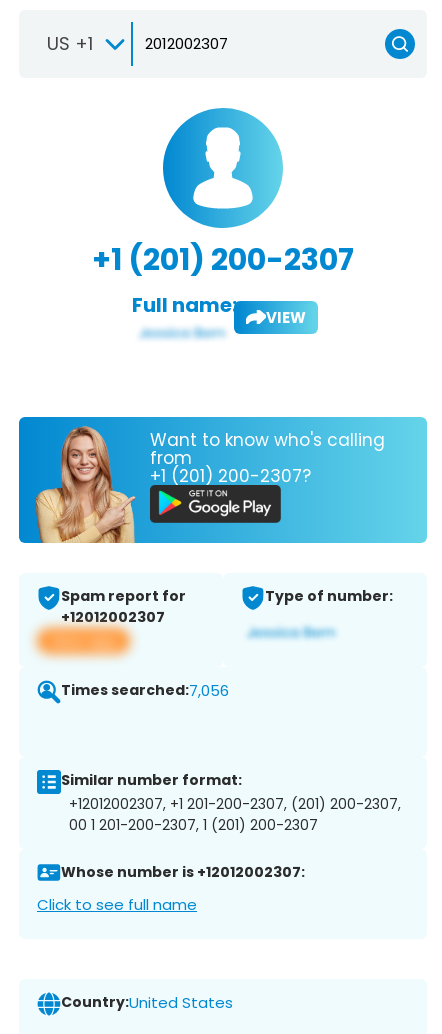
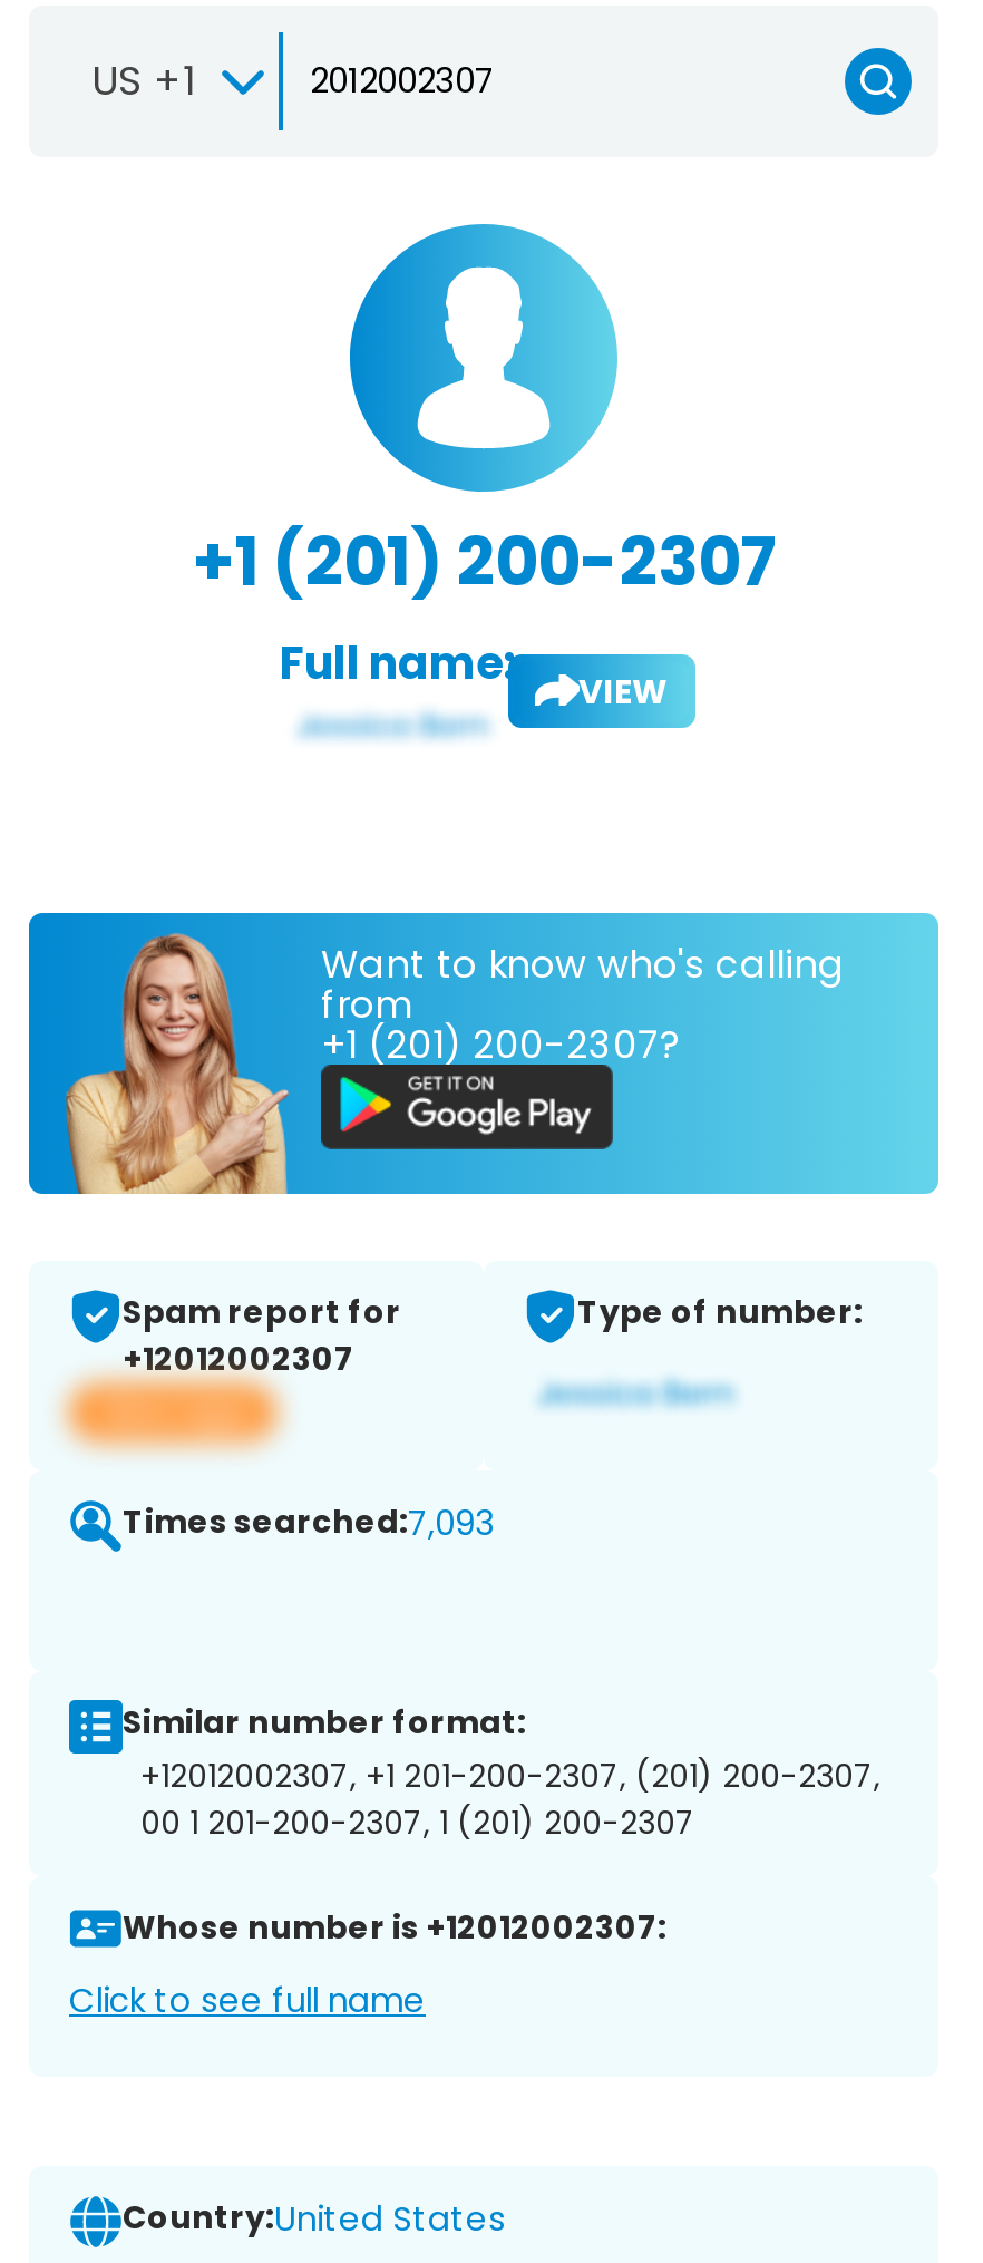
[61,680,229,701] Times searched:7,056 -> [123,1500,495,1546] Times searched:7,093

